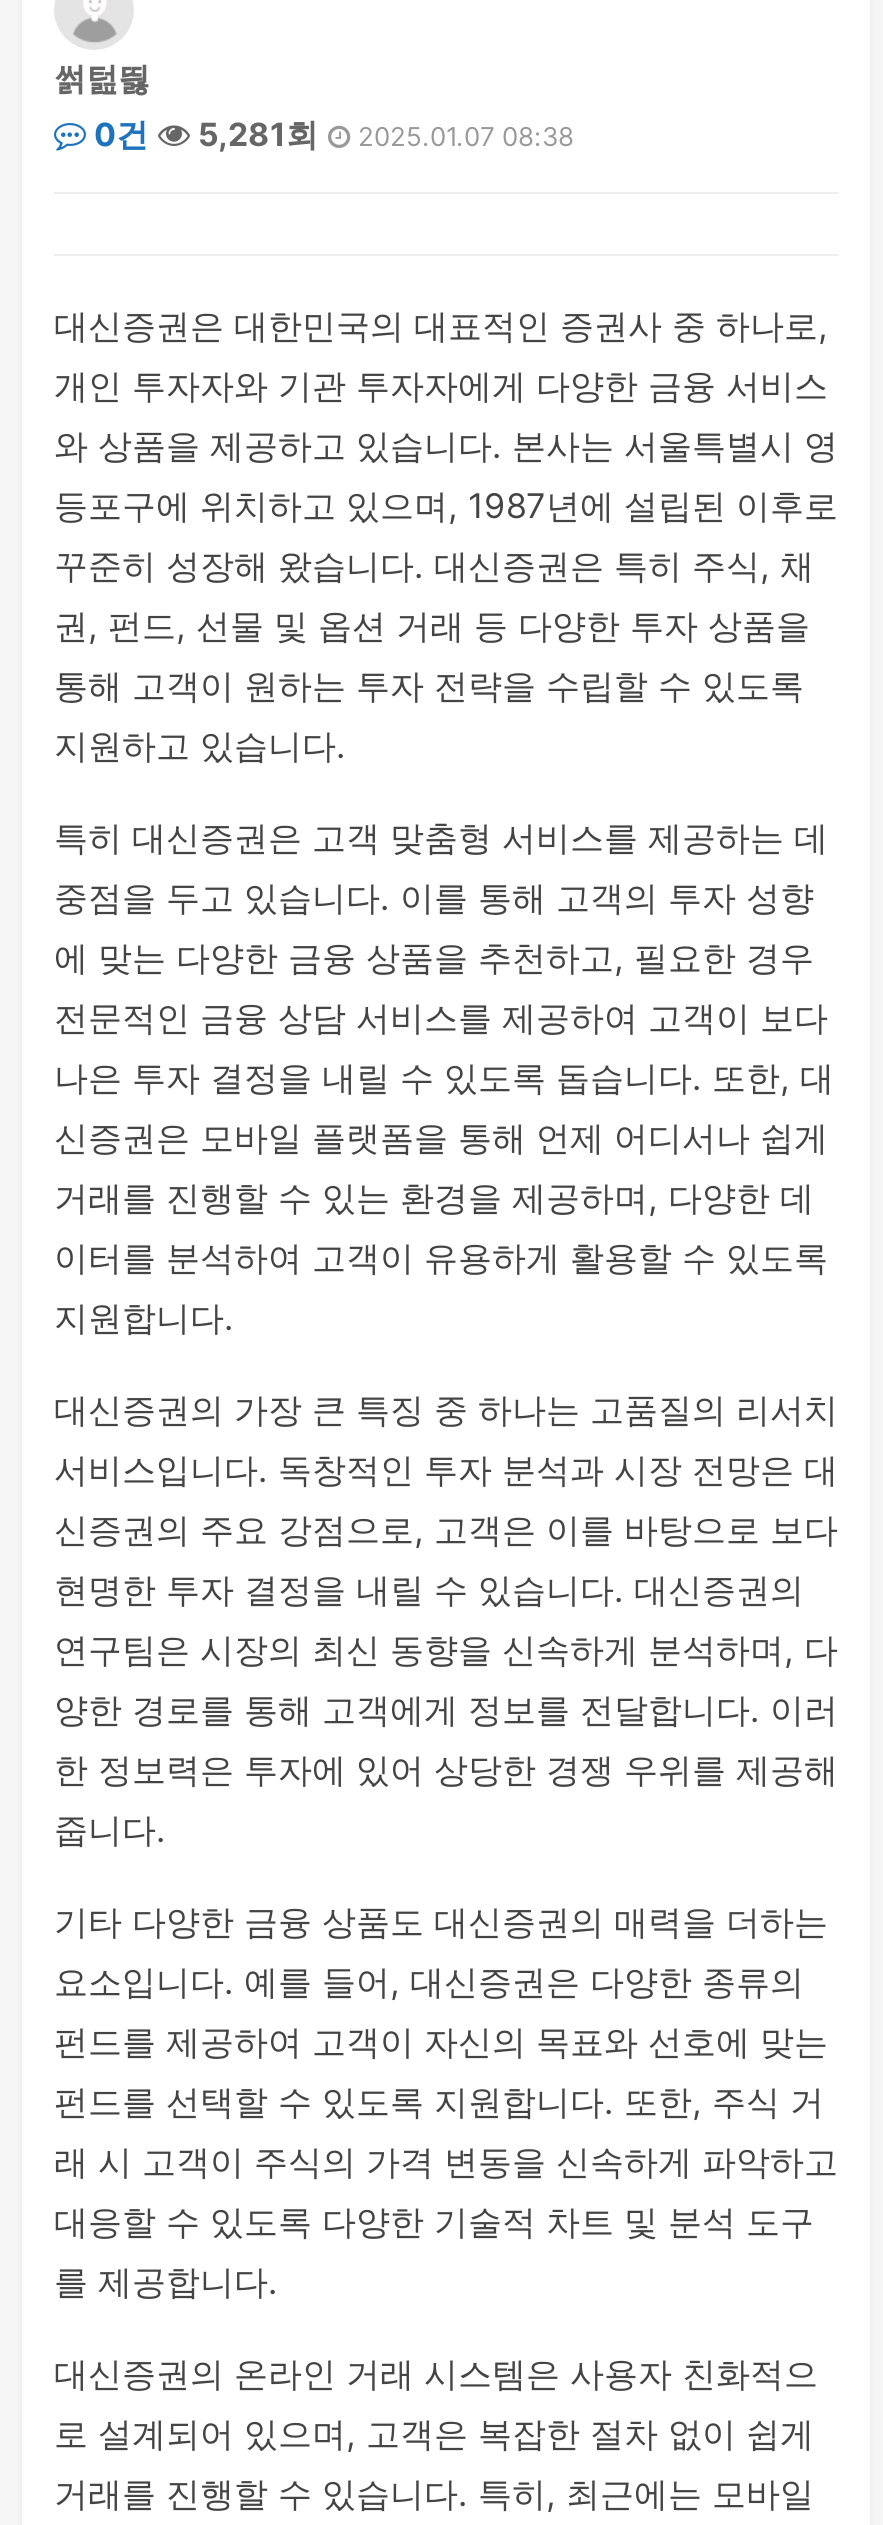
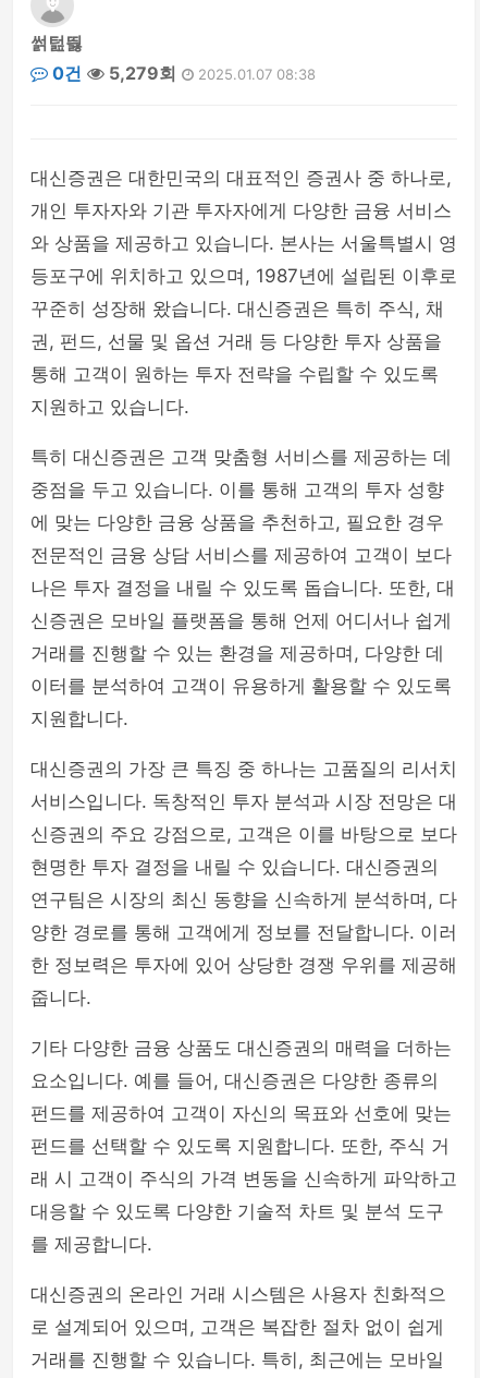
[86,114,574,154] 0건 5,281회 2025.01.07 08:38 -> [48,62,316,84] 0건 5,279회 2025.01.07 08:38

